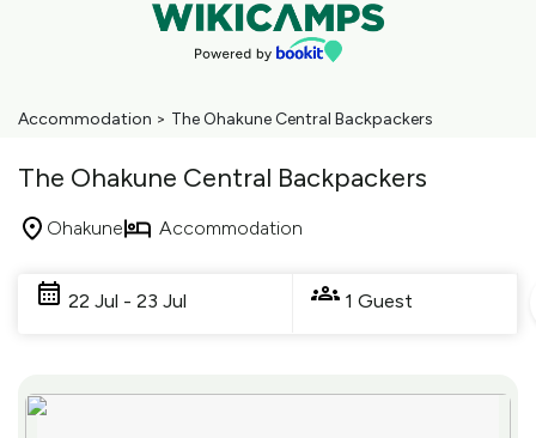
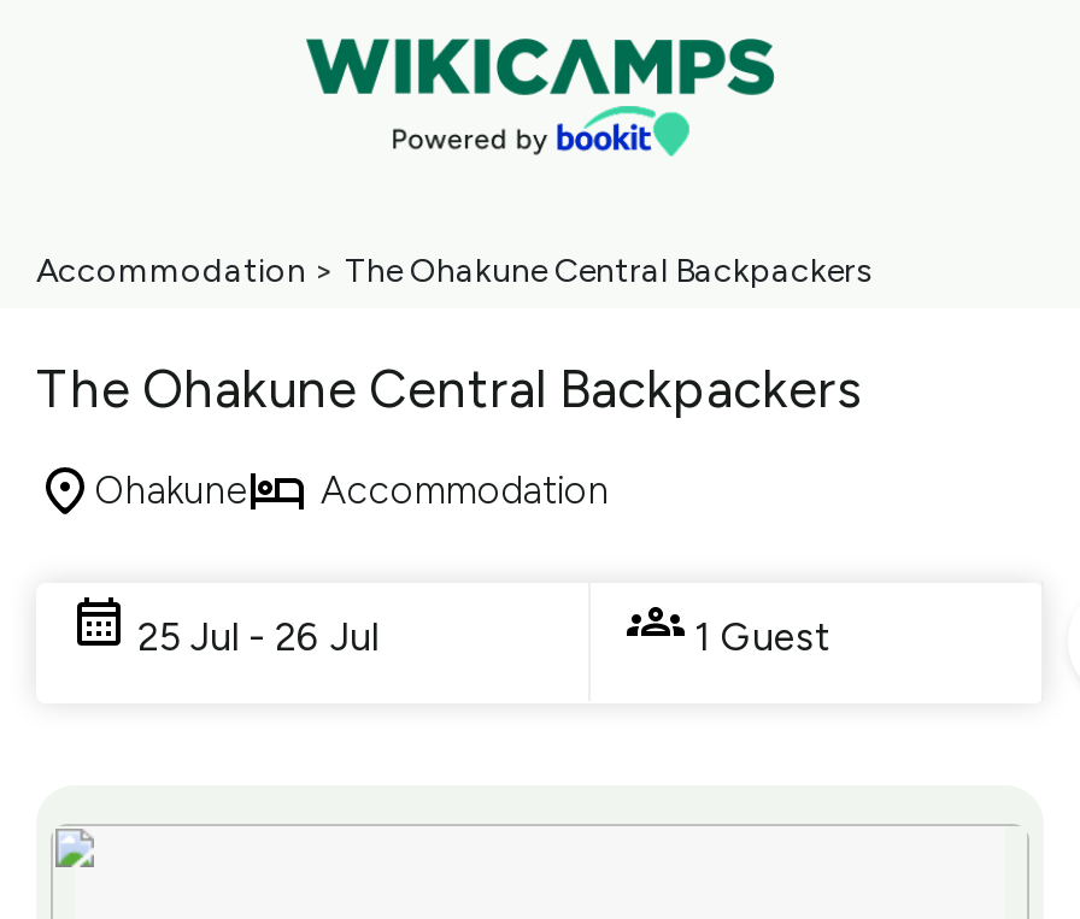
[68,290,187,313] 22 Jul - 23 Jul -> [137,615,378,661] 25 Jul - 26 Jul

